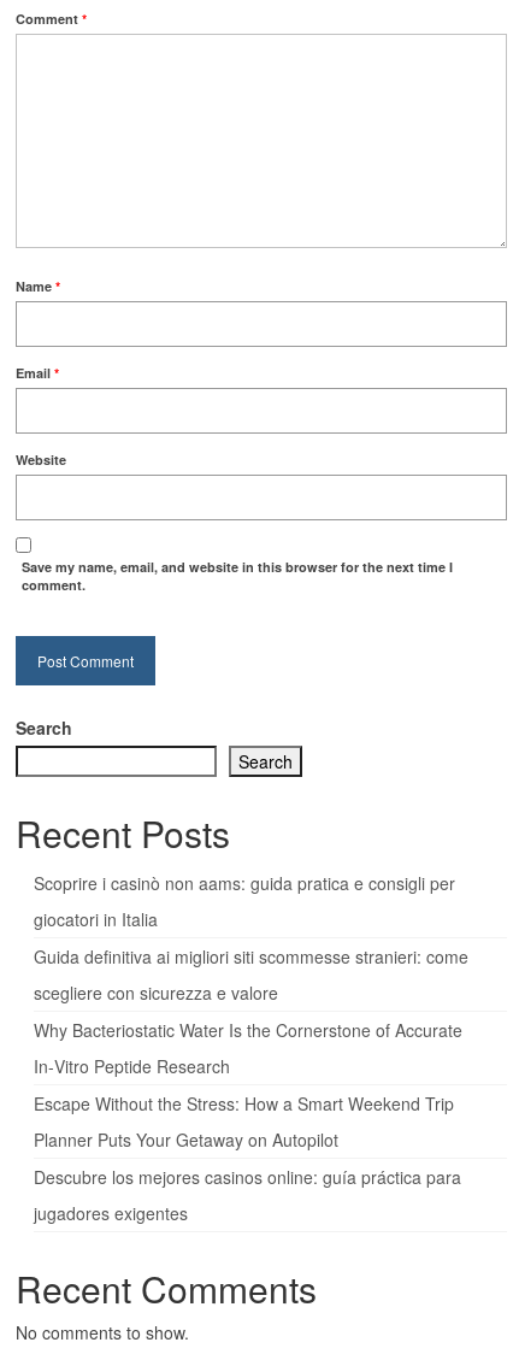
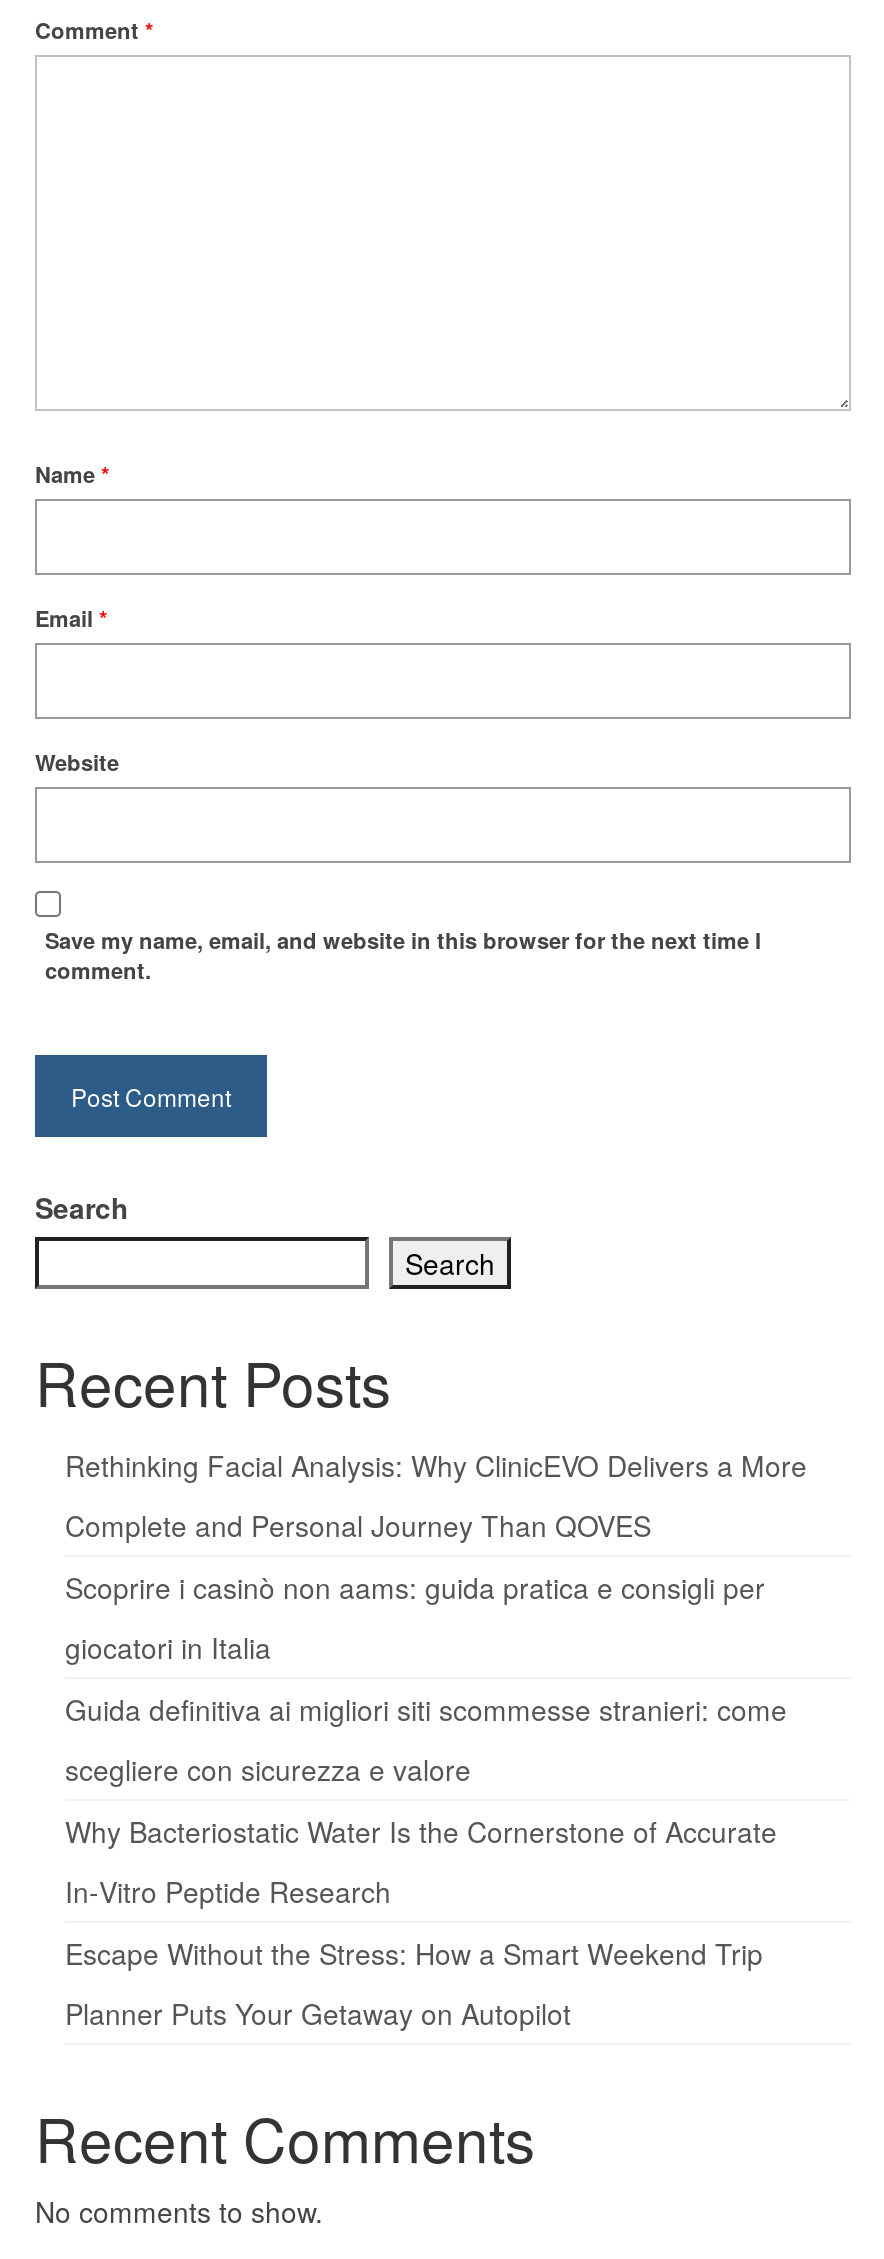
none -> [65,1444,807,1544] Rethinking Facial Analysis: Why ClinicEVO Delivers a More | Complete and Personal Journey Than QOVES
moved [34,870,468,1151] -> [65,1566,787,2032]: Scoprire i casinò non aams: guida pratica e consigli per | giocatori in Italia | Guida definitiva ai migliori siti scommesse stranieri: come | scegliere con sicurezza e valore | Why Bacteriostatic Water Is the Cornerstone of Accurate | In‑Vitro Peptide Research | Escape Without the Stress: How a Smart Weekend Trip | Planner Puts Your Getaway on Autopilot
[34,1164,461,1225] Descubre los mejores casinos online: guía práctica para | jugadores exigentes -> none

